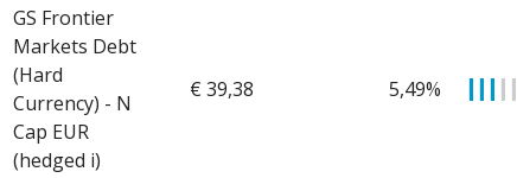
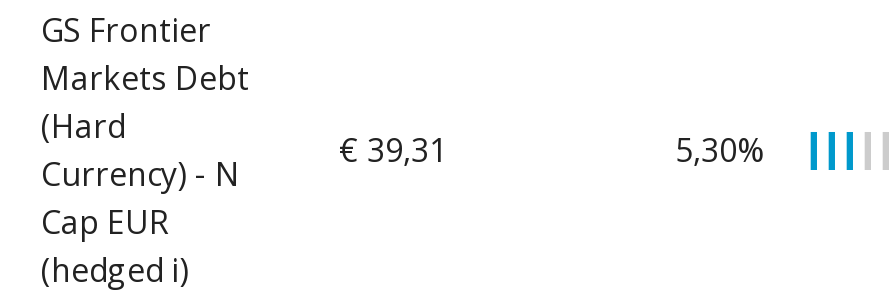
[190,76,254,102] € 39,38 -> [339,128,447,172] € 39,31
[389,76,441,102] 5,49% -> [675,128,763,172] 5,30%

